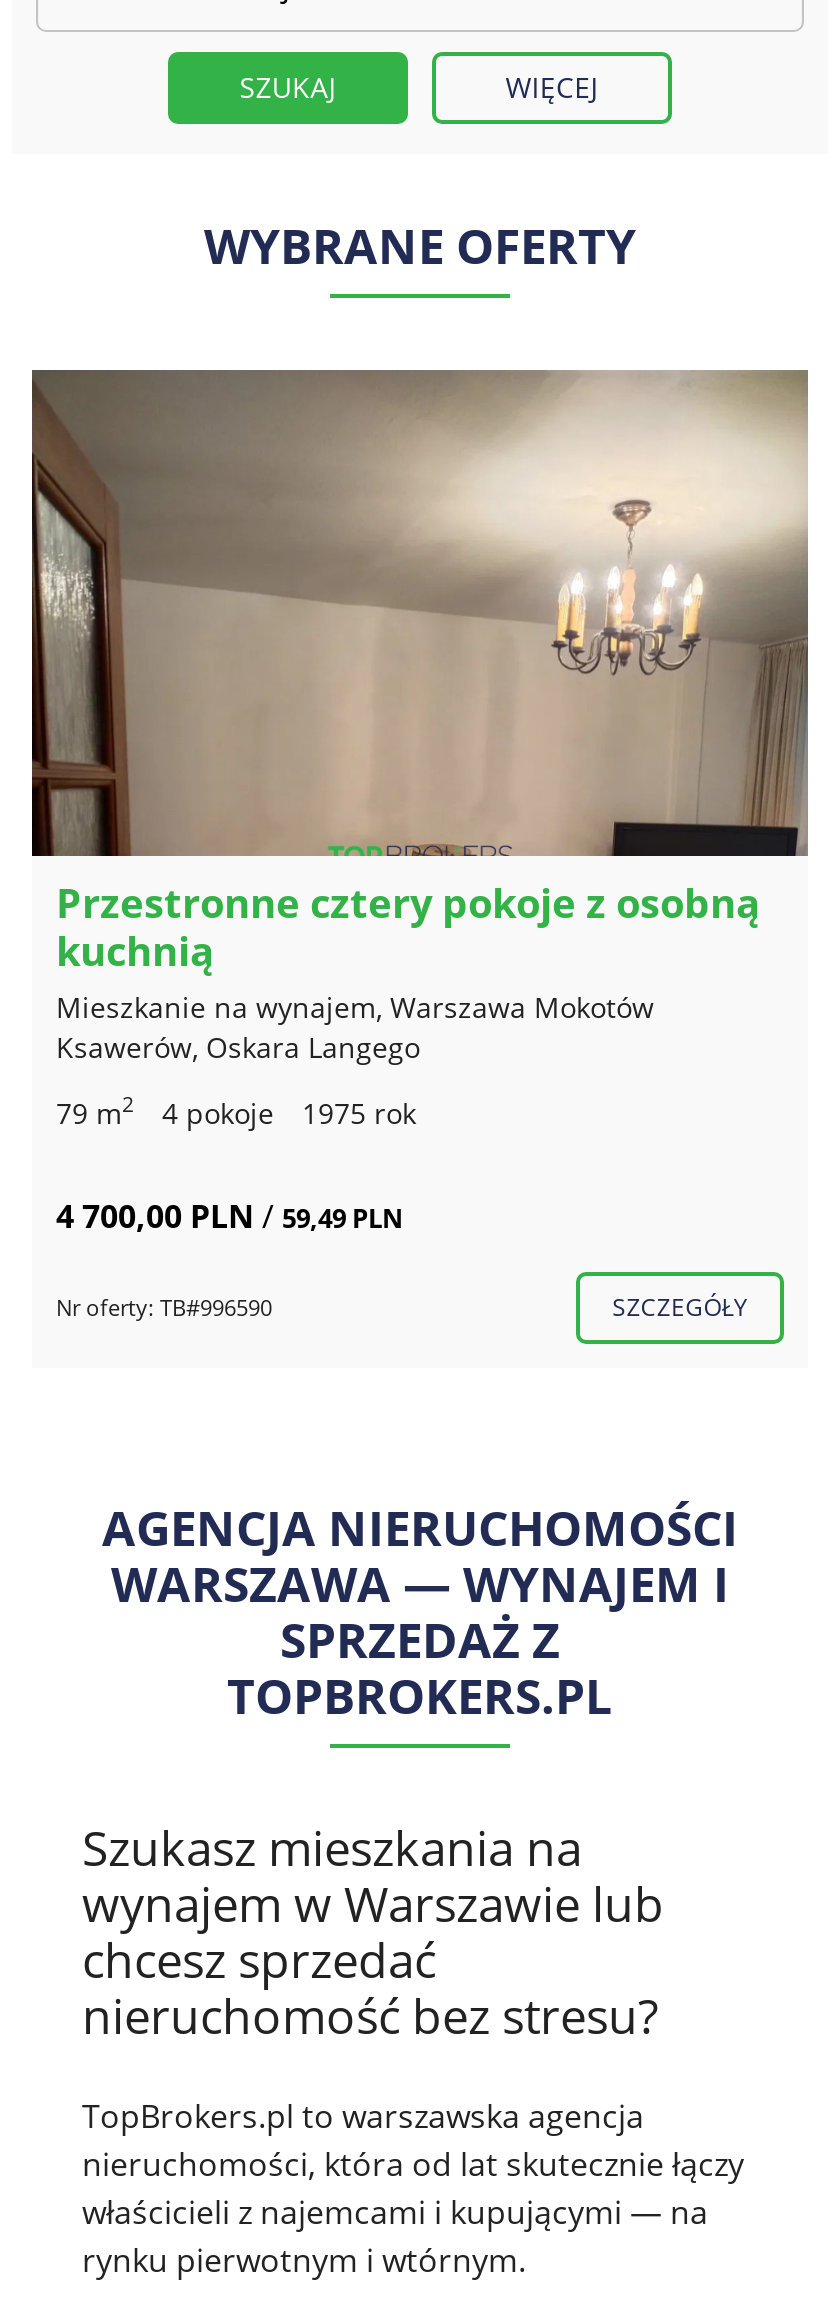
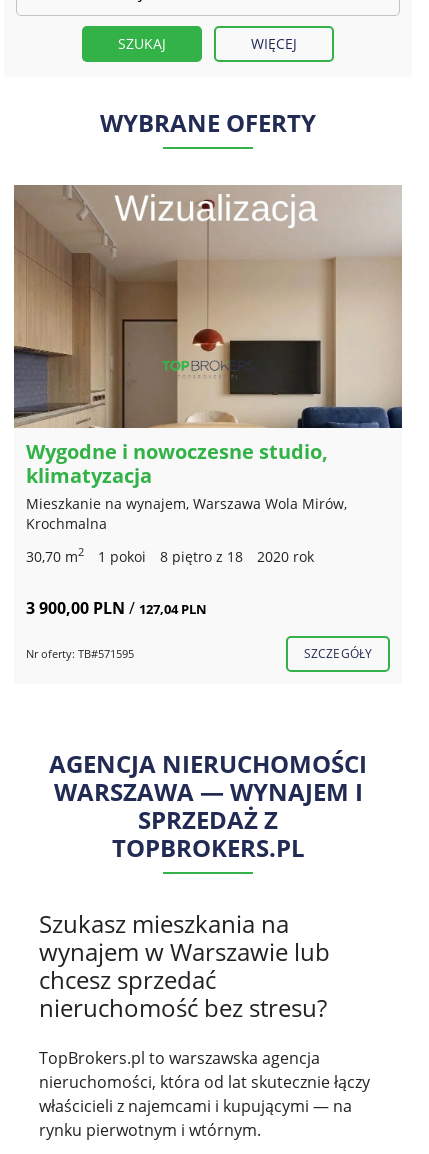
[30,370,810,1065] [image] | Przestronne cztery pokoje z osobną | kuchnią | Mieszkanie na wynajem, Warszawa Mokotów | Ksawerów, Oskara Langego -> [13,185,403,532] [image] | Wygodne i nowoczesne studio, | klimatyzacja | Mieszkanie na wynajem, Warszawa Wola Mirów, | Krochmalna
[56,1090,416,1131] 79 m2 | 4 pokoje | 1975 rok -> [26,545,314,565] 30,70 m2 | 1 pokoi | 8 piętro z 18 | 2020 rok
[56,1193,404,1237] 4 700,00 PLN / 59,49 PLN -> [26,596,207,618] 3 900,00 PLN / 127,04 PLN
[56,1291,272,1321] Nr oferty: TB#996590 -> [26,645,134,660] Nr oferty: TB#571595

